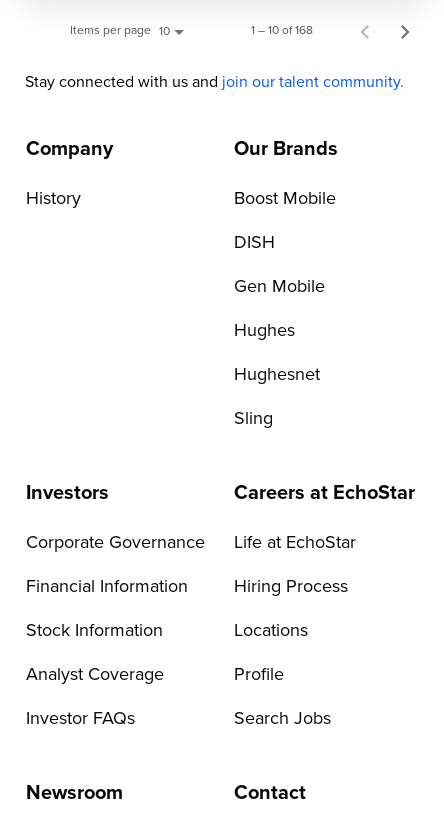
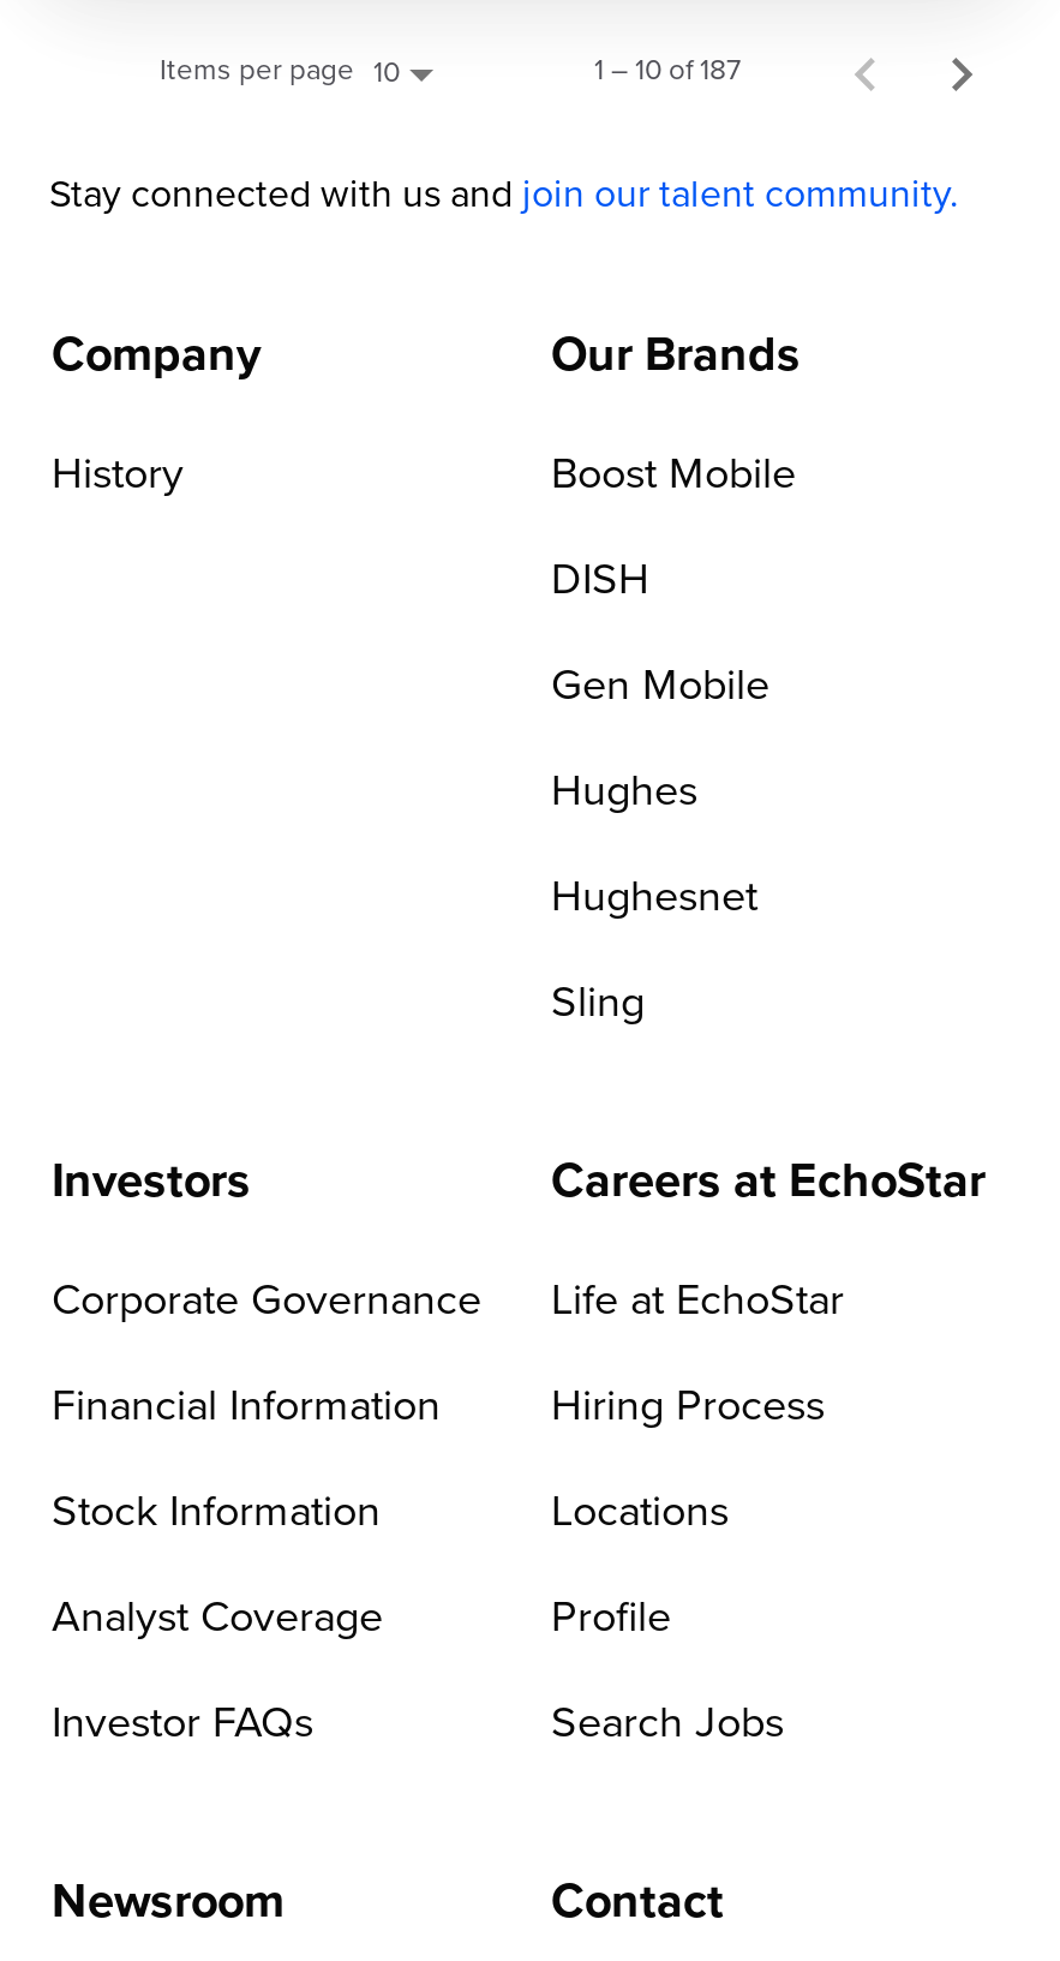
[251,25,313,37] 1 – 10 of 168 -> [594,57,741,86] 1 – 10 of 187

